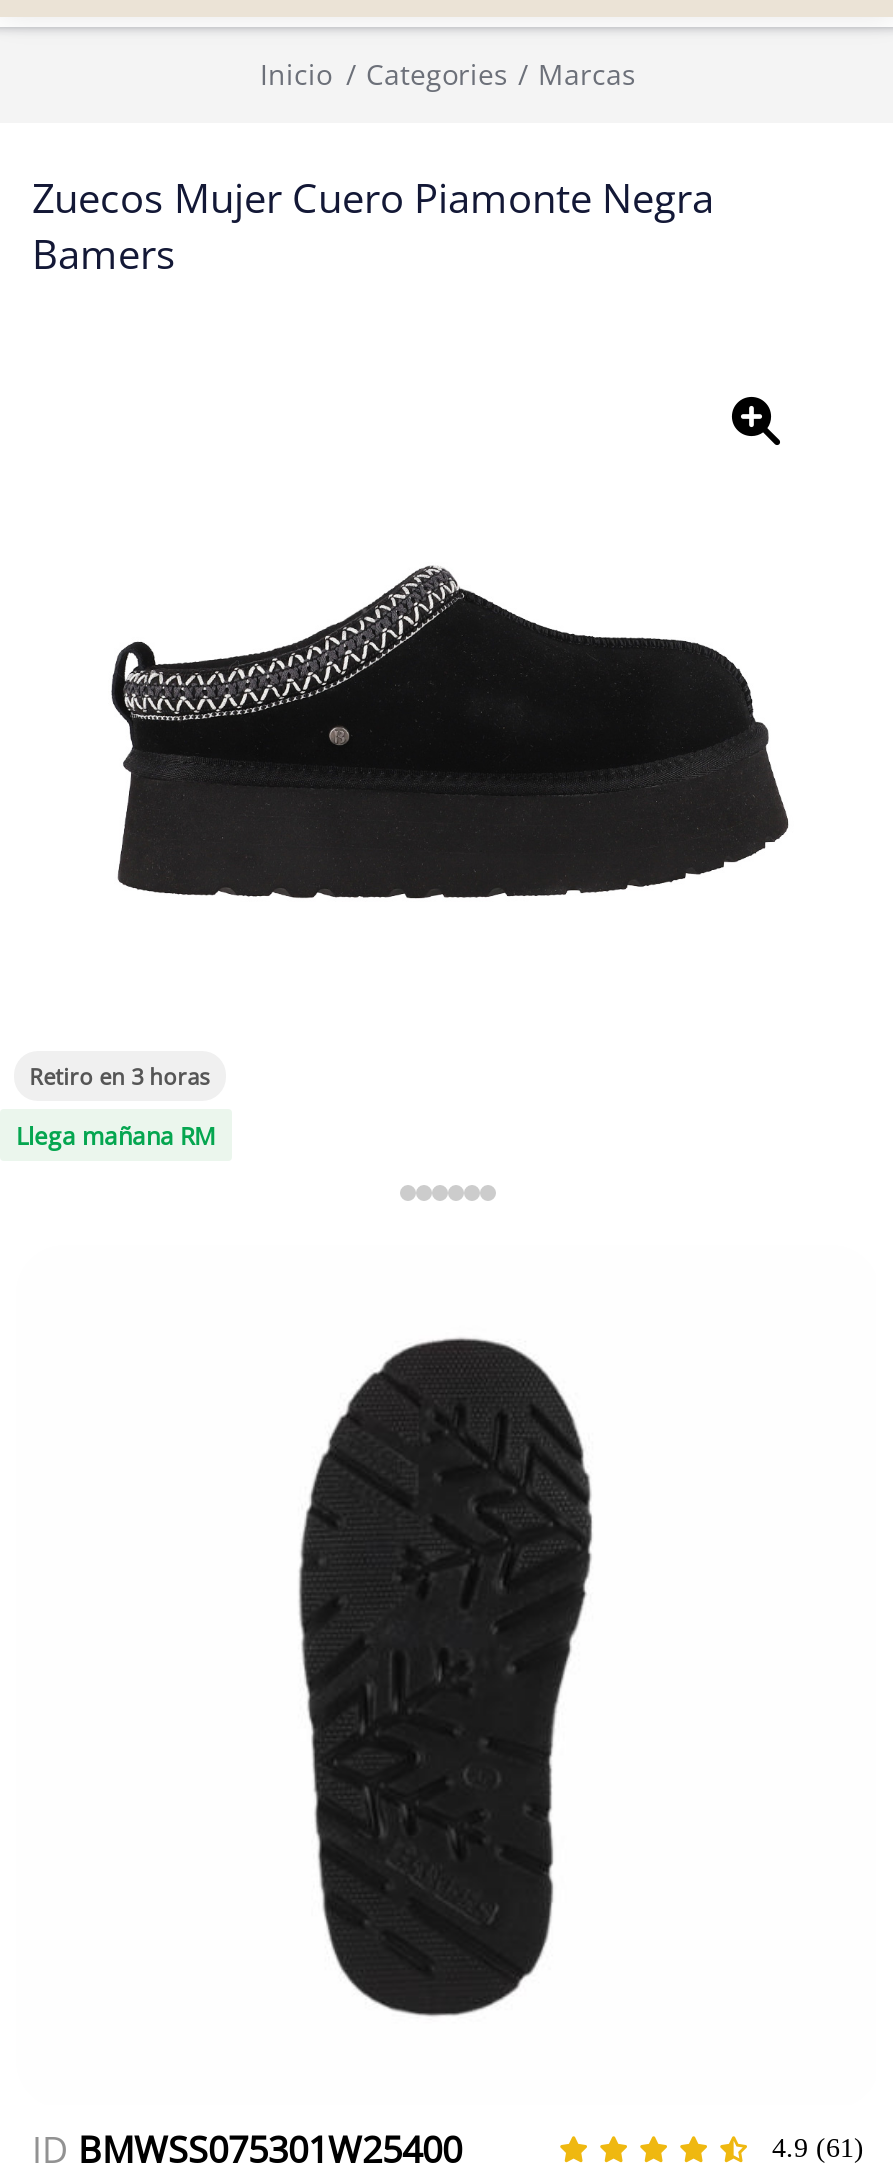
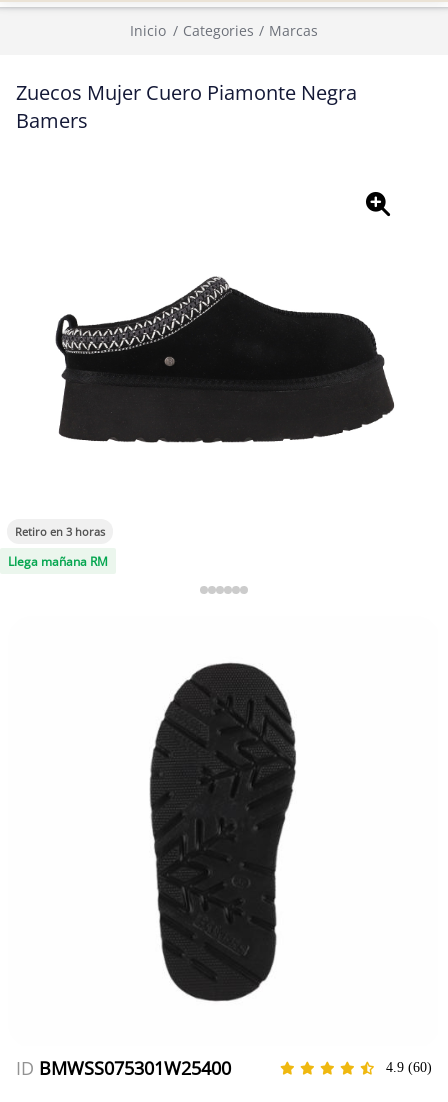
[772,2133,864,2163] 4.9 (61) -> [386,1060,432,1075] 4.9 (60)

